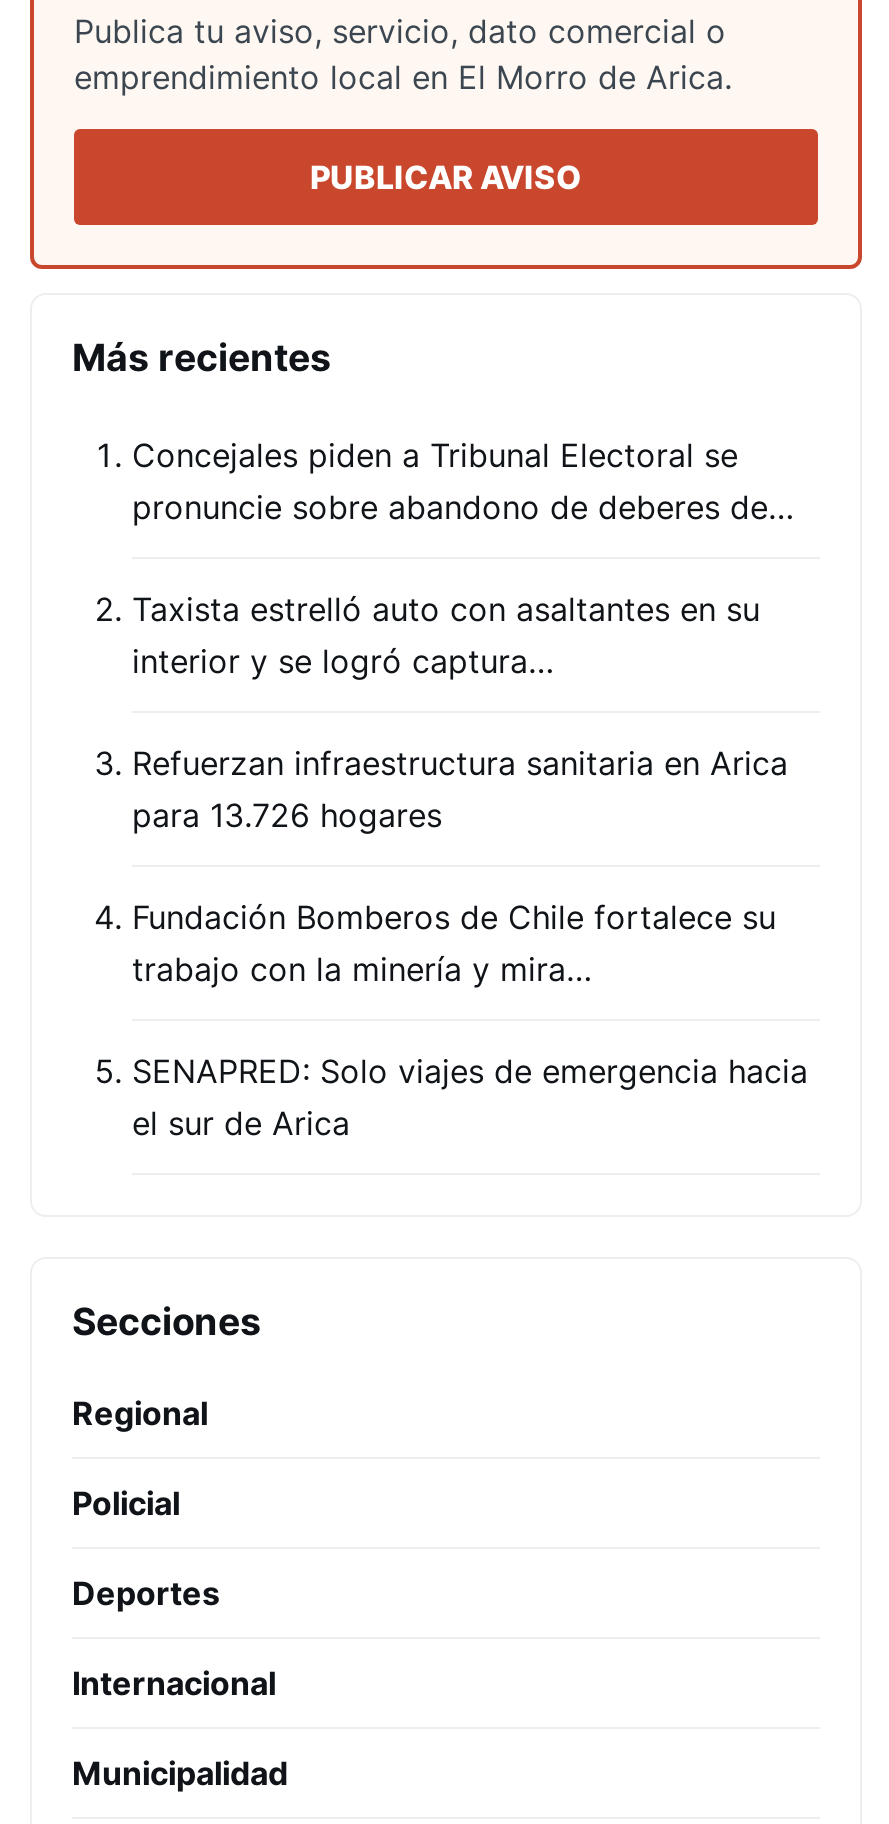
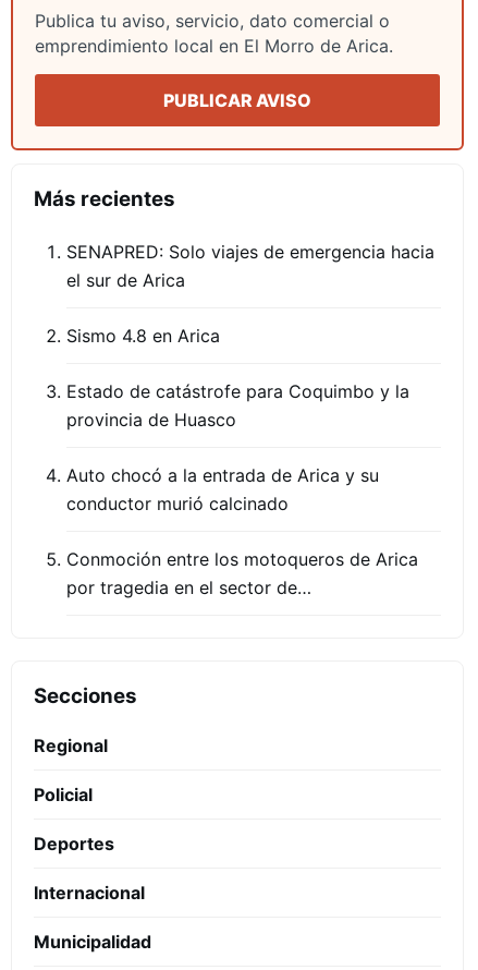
[132,434,794,988] Concejales piden a Tribunal Electoral se | pronuncie sobre abandono de deberes de… | Taxista estrelló auto con asaltantes en su | interior y se logró captura… | Refuerzan infraestructura sanitaria en Arica | para 13.726 hogares | Fundación Bomberos de Chile fortalece su | trabajo con la minería y mira… -> none
moved [132,1050,808,1142] -> [66,240,434,291]: SENAPRED: Solo viajes de emergencia hacia | el sur de Arica
none -> [66,324,418,598] Sismo 4.8 en Arica | Estado de catástrofe para Coquimbo y la | provincia de Huasco | Auto chocó a la entrada de Arica y su | conductor murió calcinado | Conmoción entre los motoqueros de Arica | por tragedia en el sector de…

